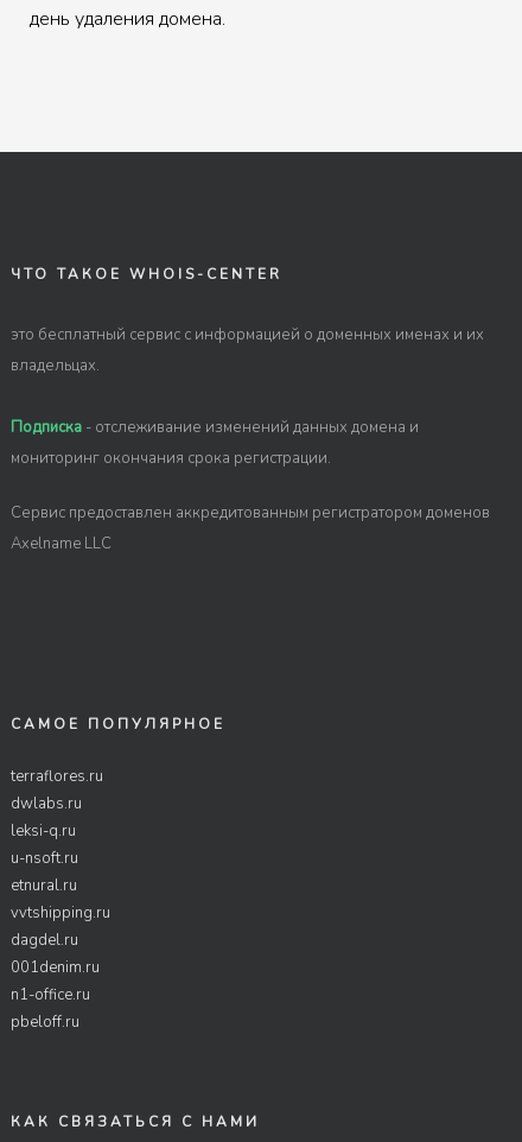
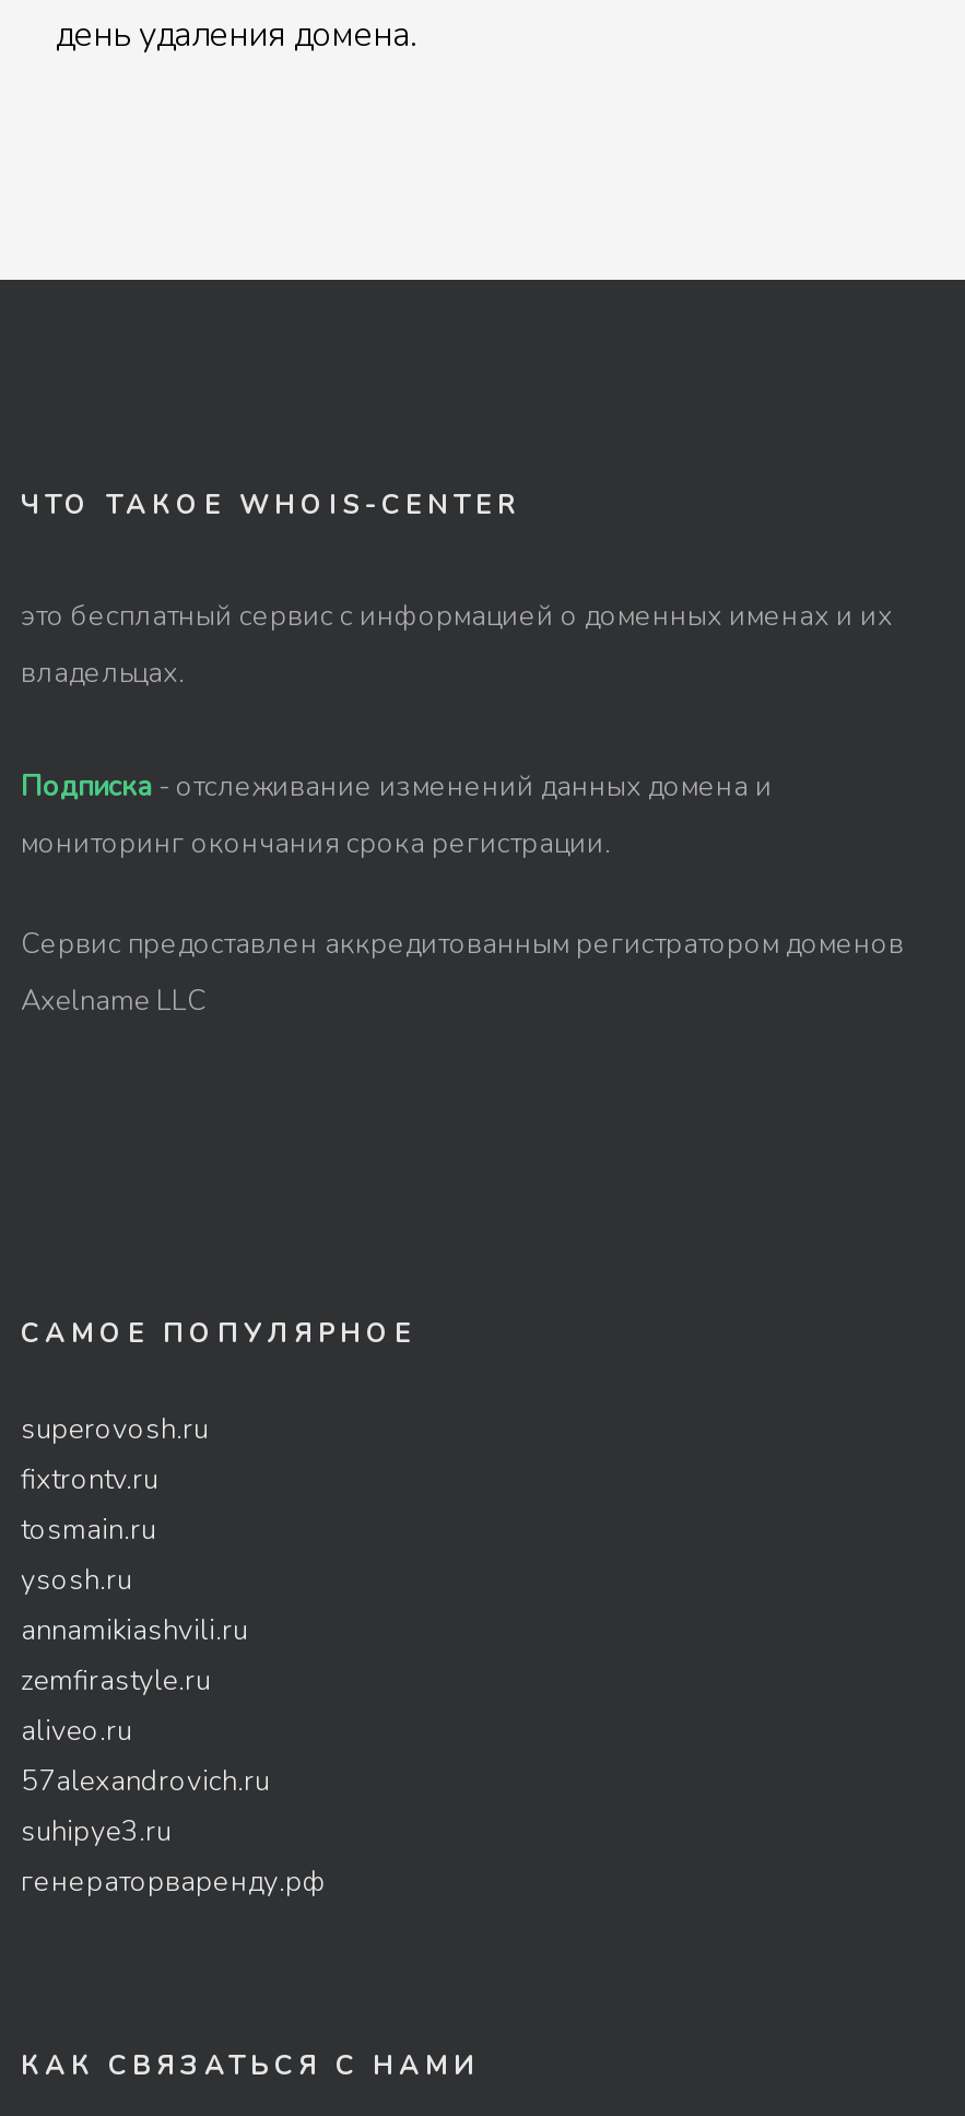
[11,766,110,1033] terraflores.ru | dwlabs.ru | leksi-q.ru | u-nsoft.ru | etnural.ru | vvtshipping.ru | dagdel.ru | 001denim.ru | n1-office.ru | pbeloff.ru -> [21,1410,327,1902] superovosh.ru | fixtrontv.ru | tosmain.ru | ysosh.ru | annamikiashvili.ru | zemfirastyle.ru | aliveo.ru | 57alexandrovich.ru | suhipye3.ru | генераторваренду.рф

